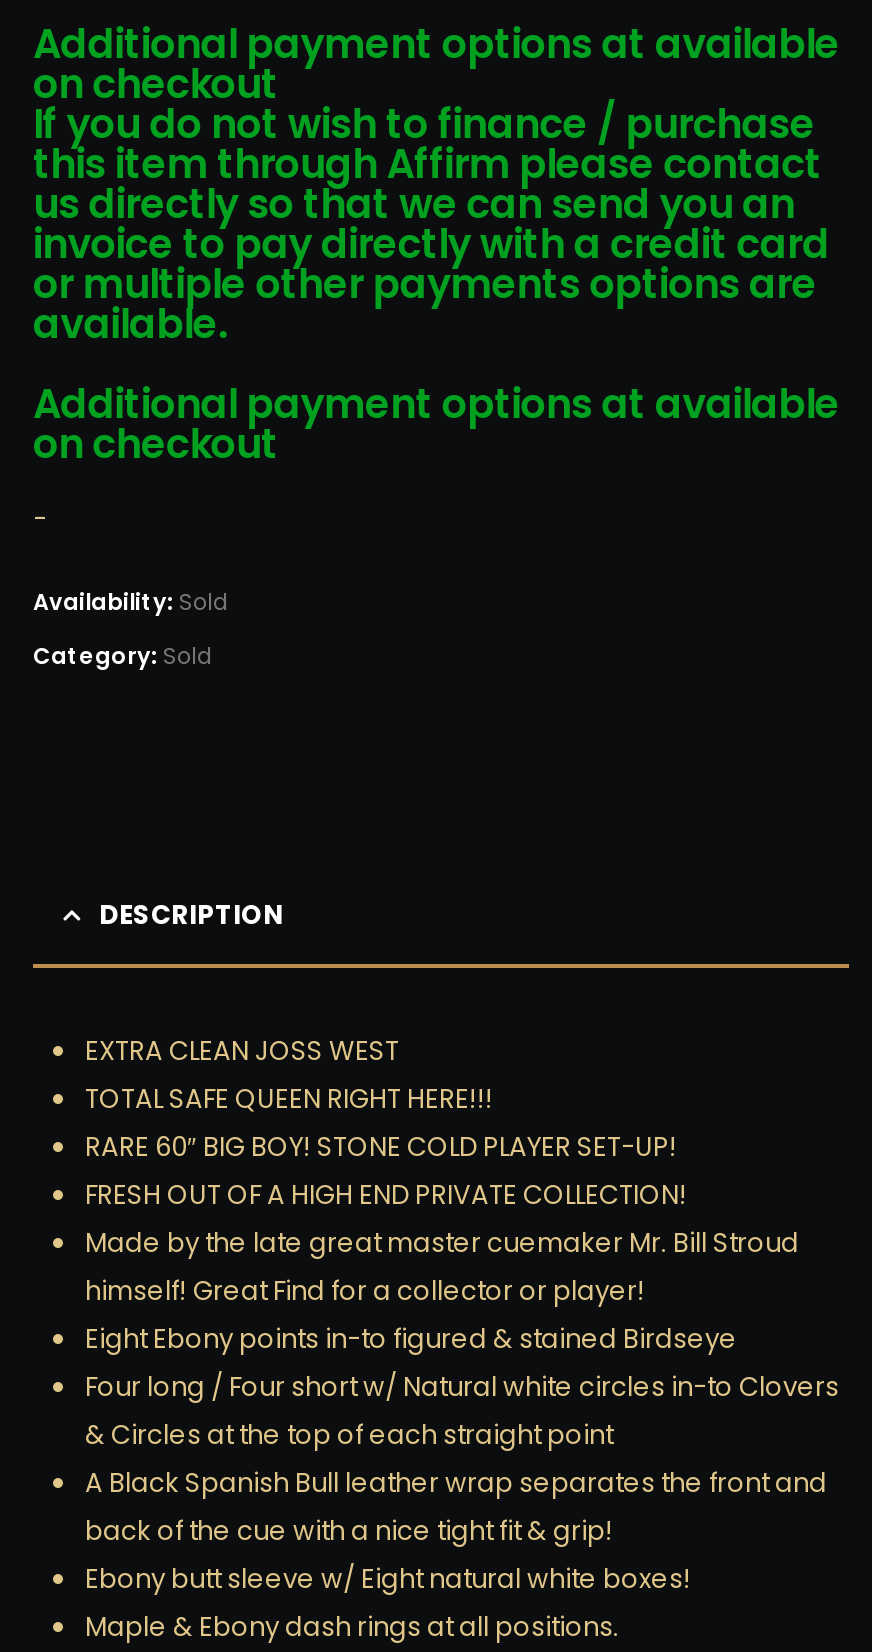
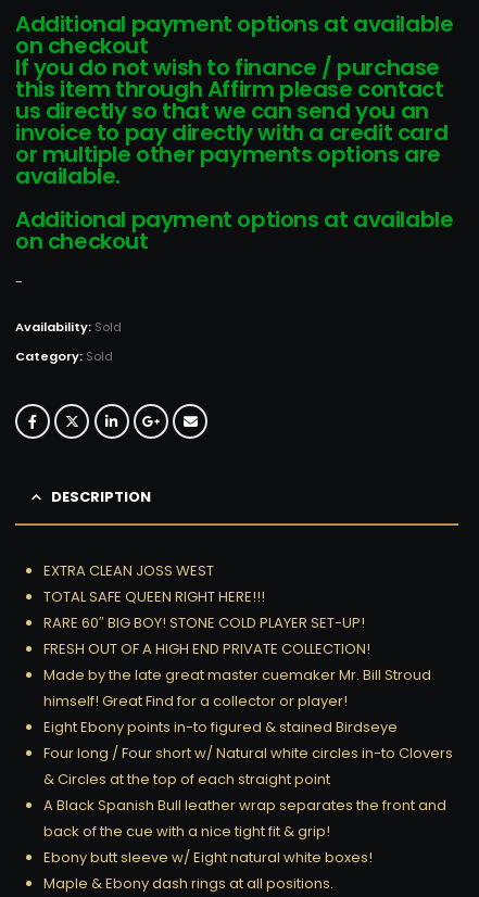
none -> [14,403,209,440] [image]

